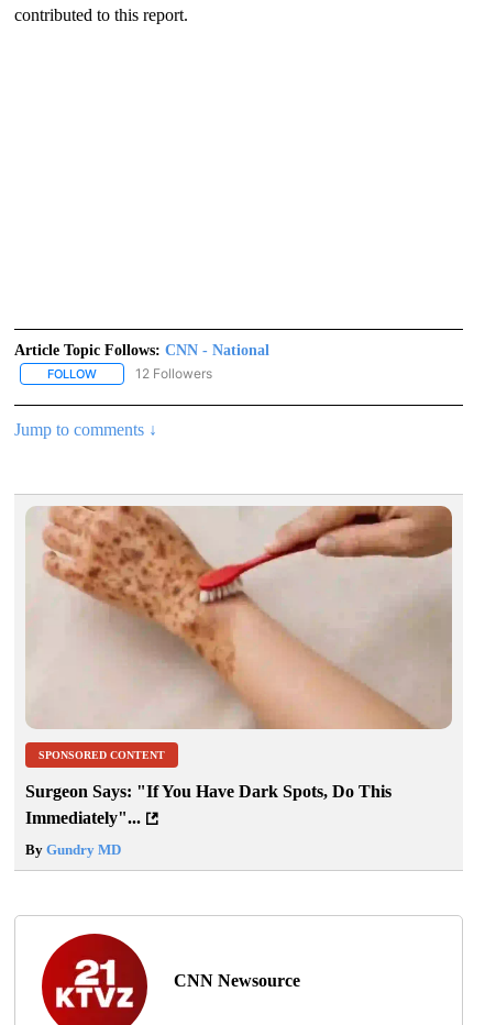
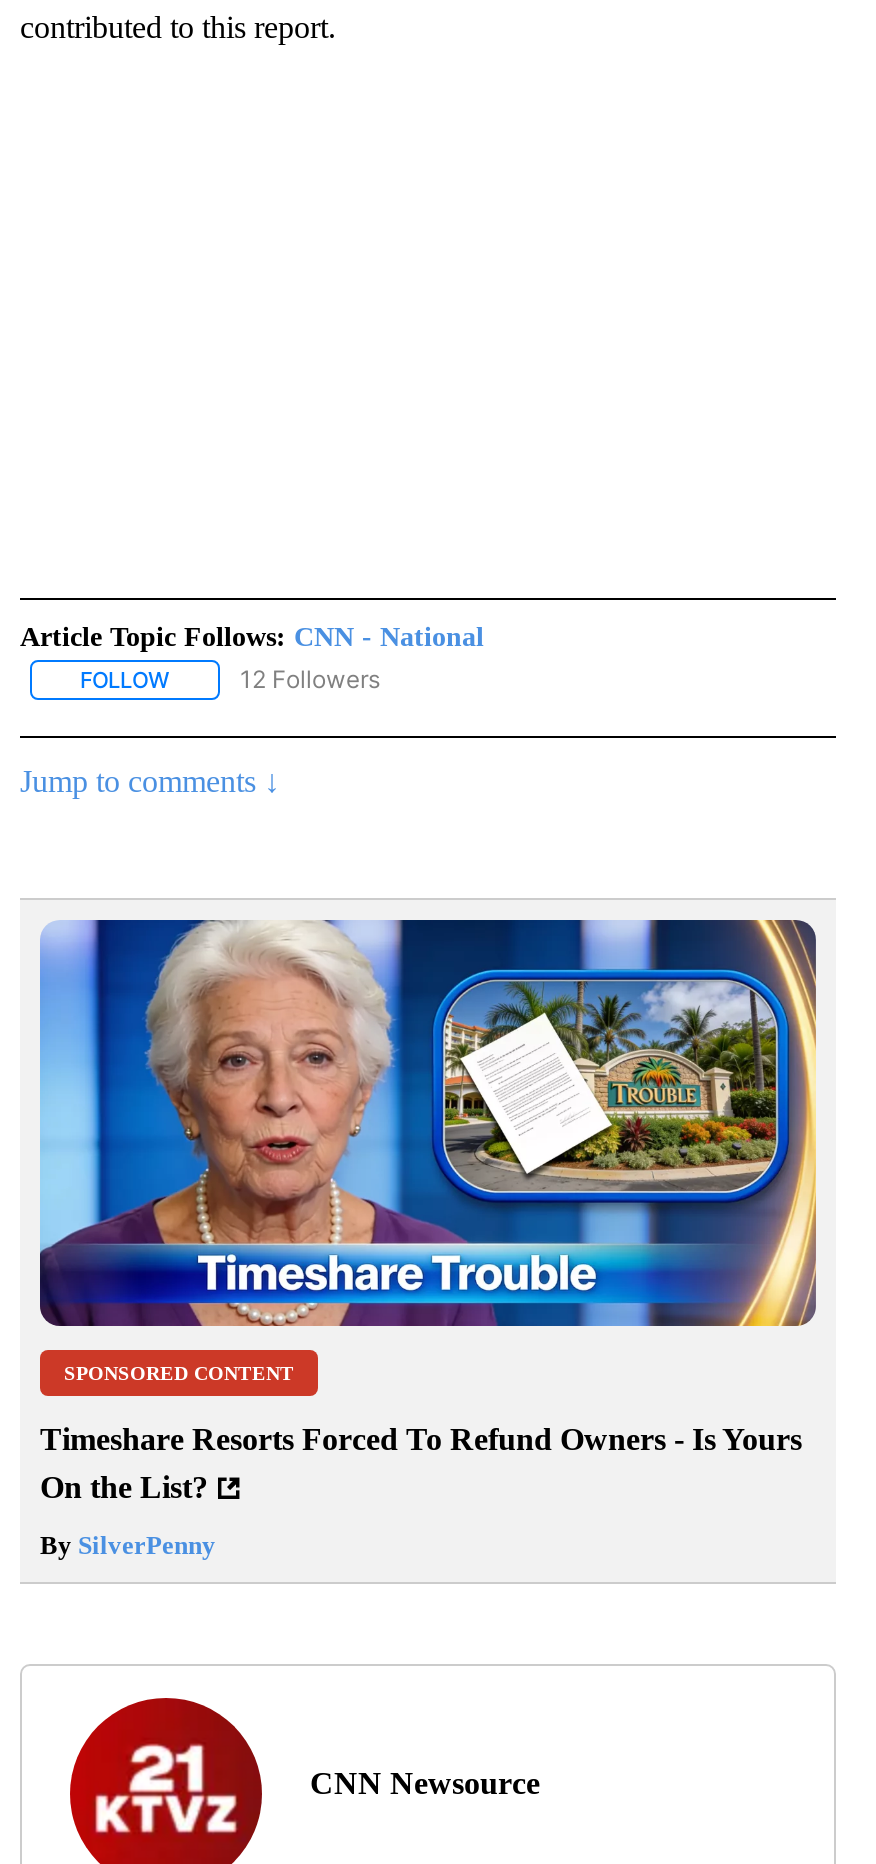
[25,505,452,730] [image] -> [38,918,816,1328] [image]
[25,782,392,827] Surgeon Says: "If You Have Dark Spots, Do This | Immediately"... -> [40,1421,802,1503] Timeshare Resorts Forced To Refund Owners - Is Yours | On the List?
[25,841,121,858] By Gundry MD -> [40,1529,216,1559] By SilverPenny

